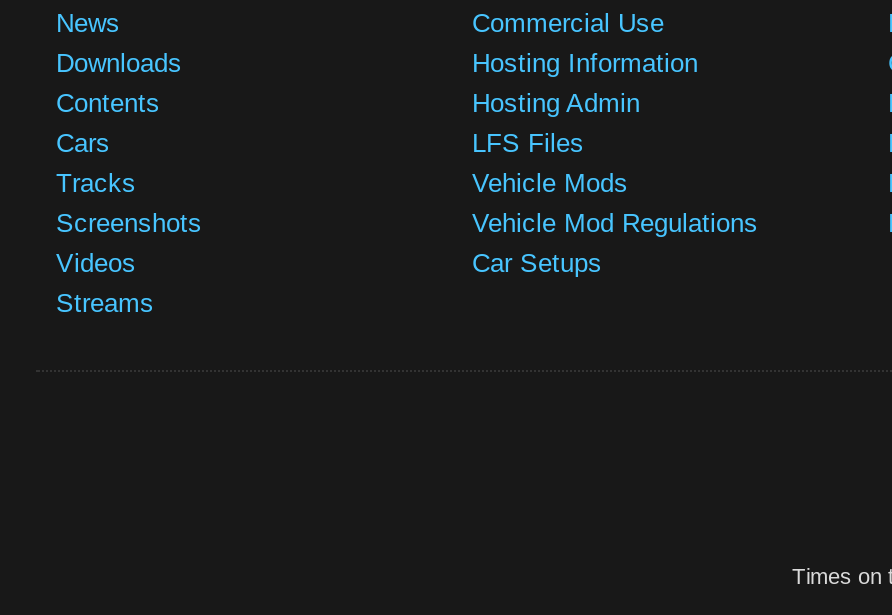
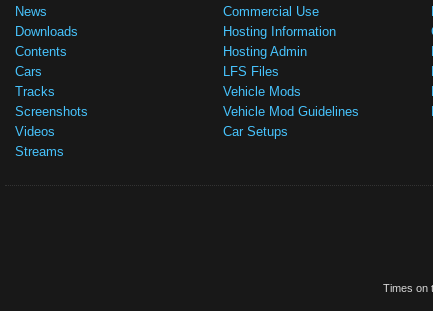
[472,208,758,238] Vehicle Mod Regulations -> [223,104,359,119] Vehicle Mod Guidelines

